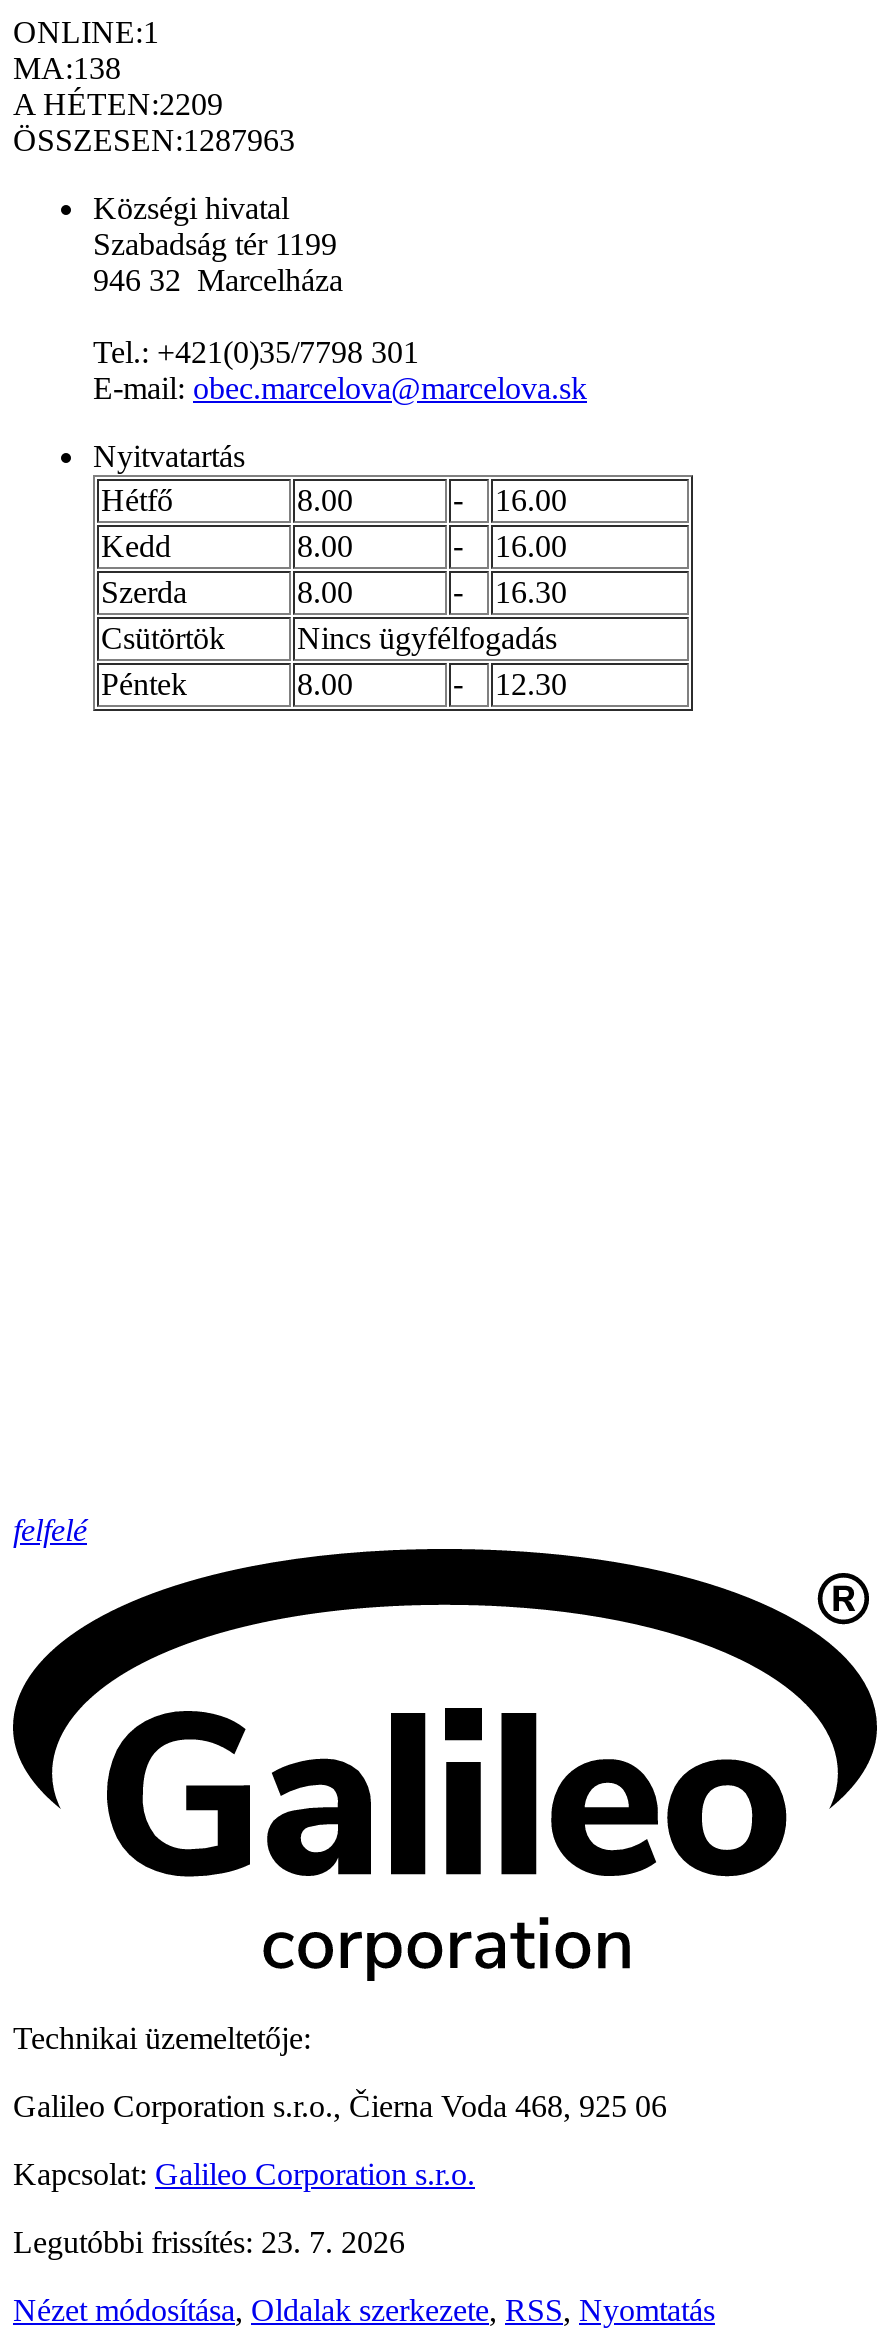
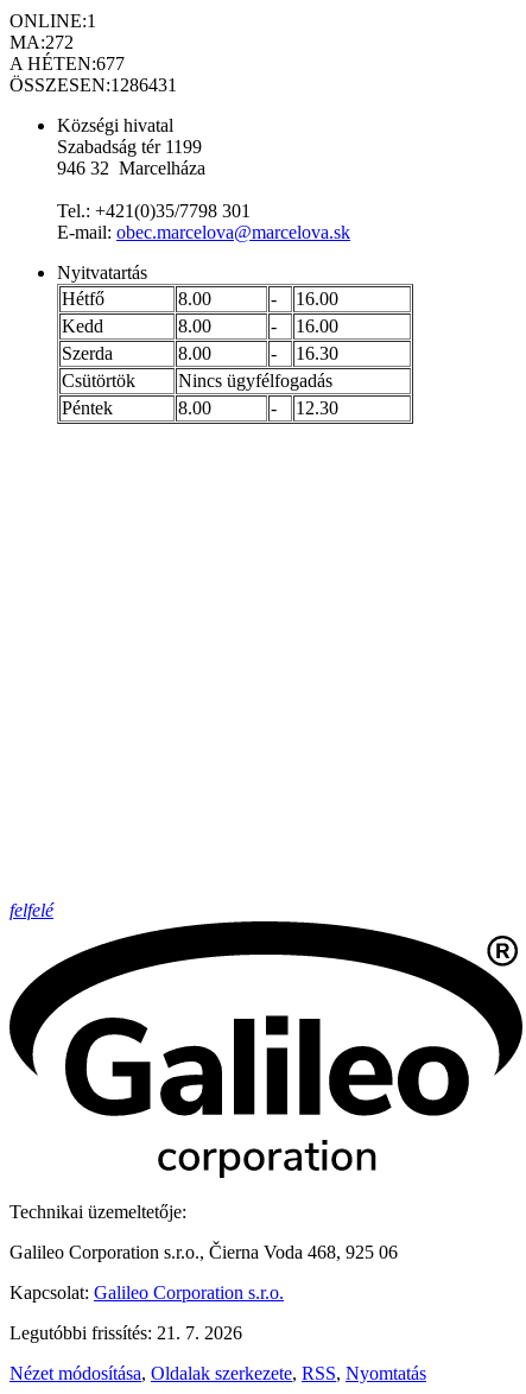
[13,50,121,84] MA: 138 -> [9,32,74,52] MA: 272
[13,86,223,120] A HÉTEN:2209 -> [9,53,125,73] A HÉTEN:677
[13,122,295,156] ÖSSZESEN:1287963 -> [9,74,177,95] ÖSSZESEN:1286431
[13,2224,405,2258] Legutóbbi frissítés: 23. 7. 2026 -> [9,1322,242,1342] Legutóbbi frissítés: 21. 7. 2026

